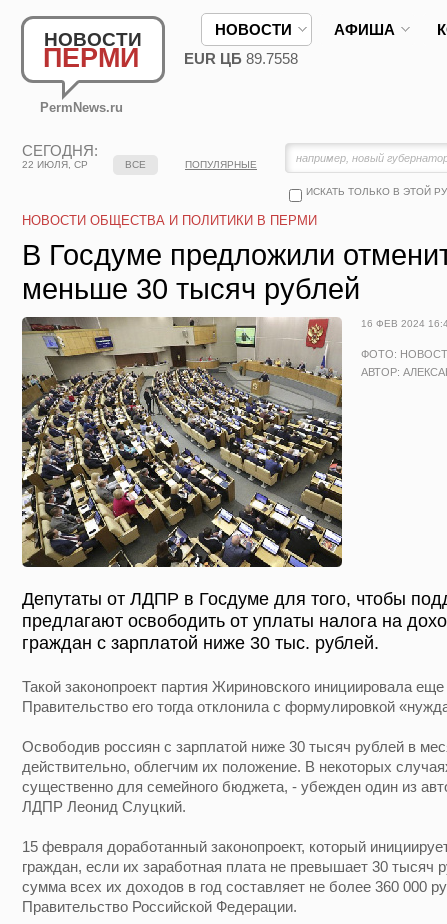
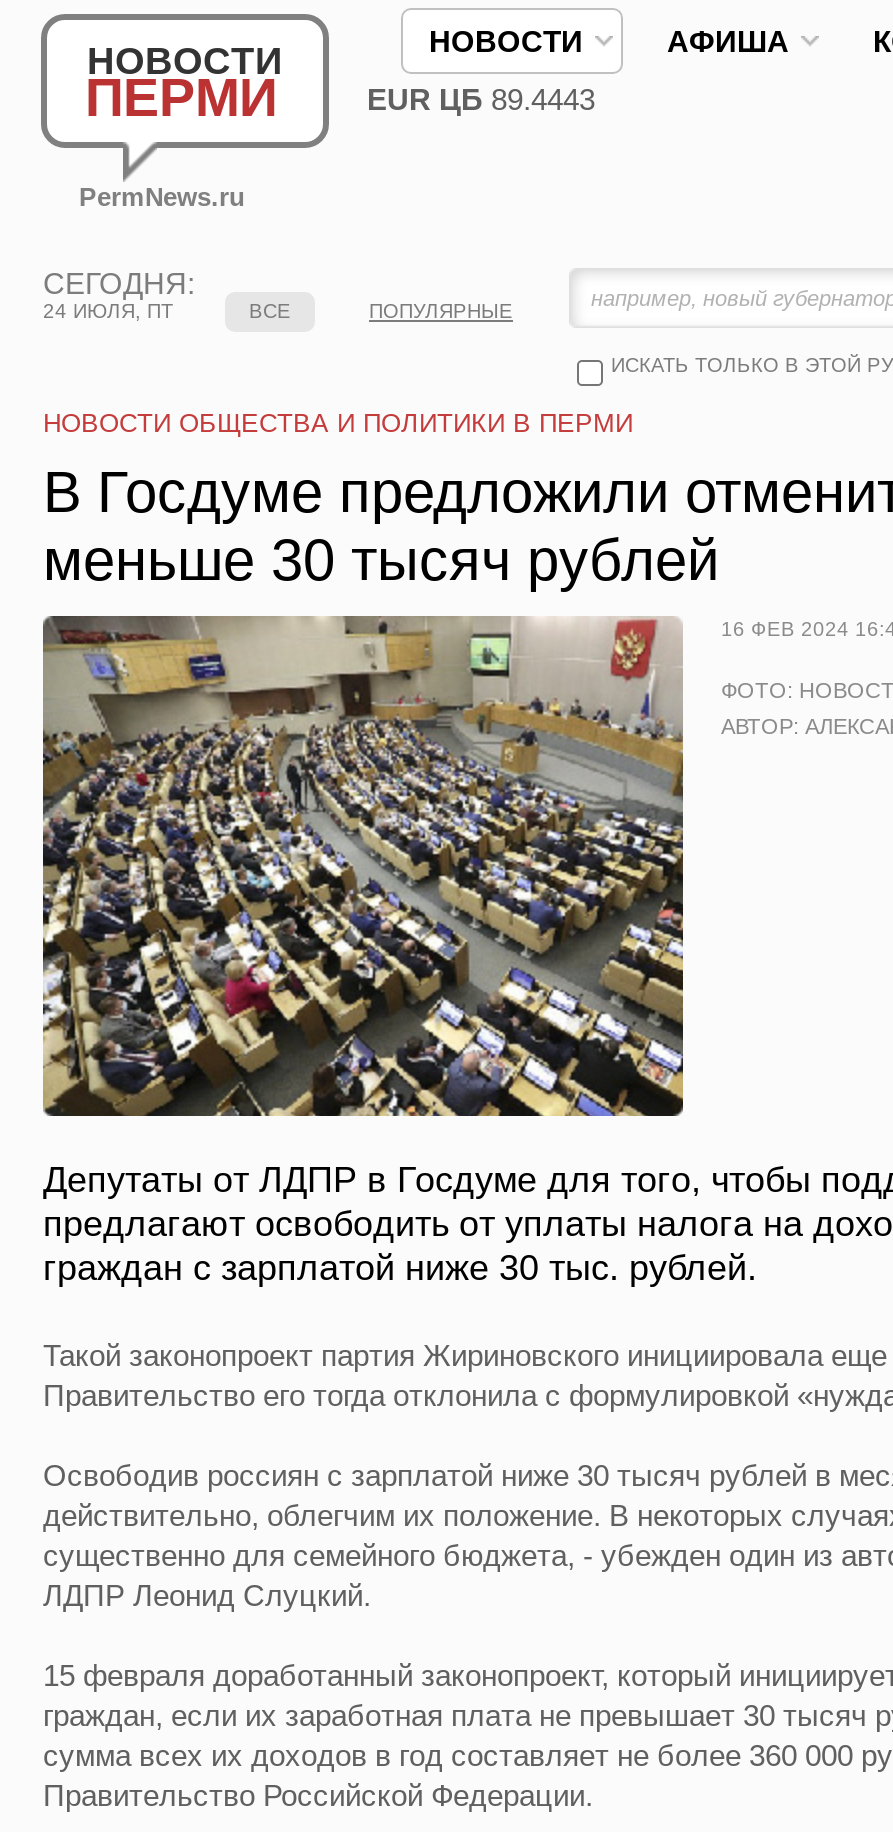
[184,50,298,67] EUR ЦБ 89.7558 -> [367,82,595,116] EUR ЦБ 89.4443
[22,159,88,170] 22 ИЮЛЯ, СР -> [43,300,173,322] 24 ИЮЛЯ, ПТ

